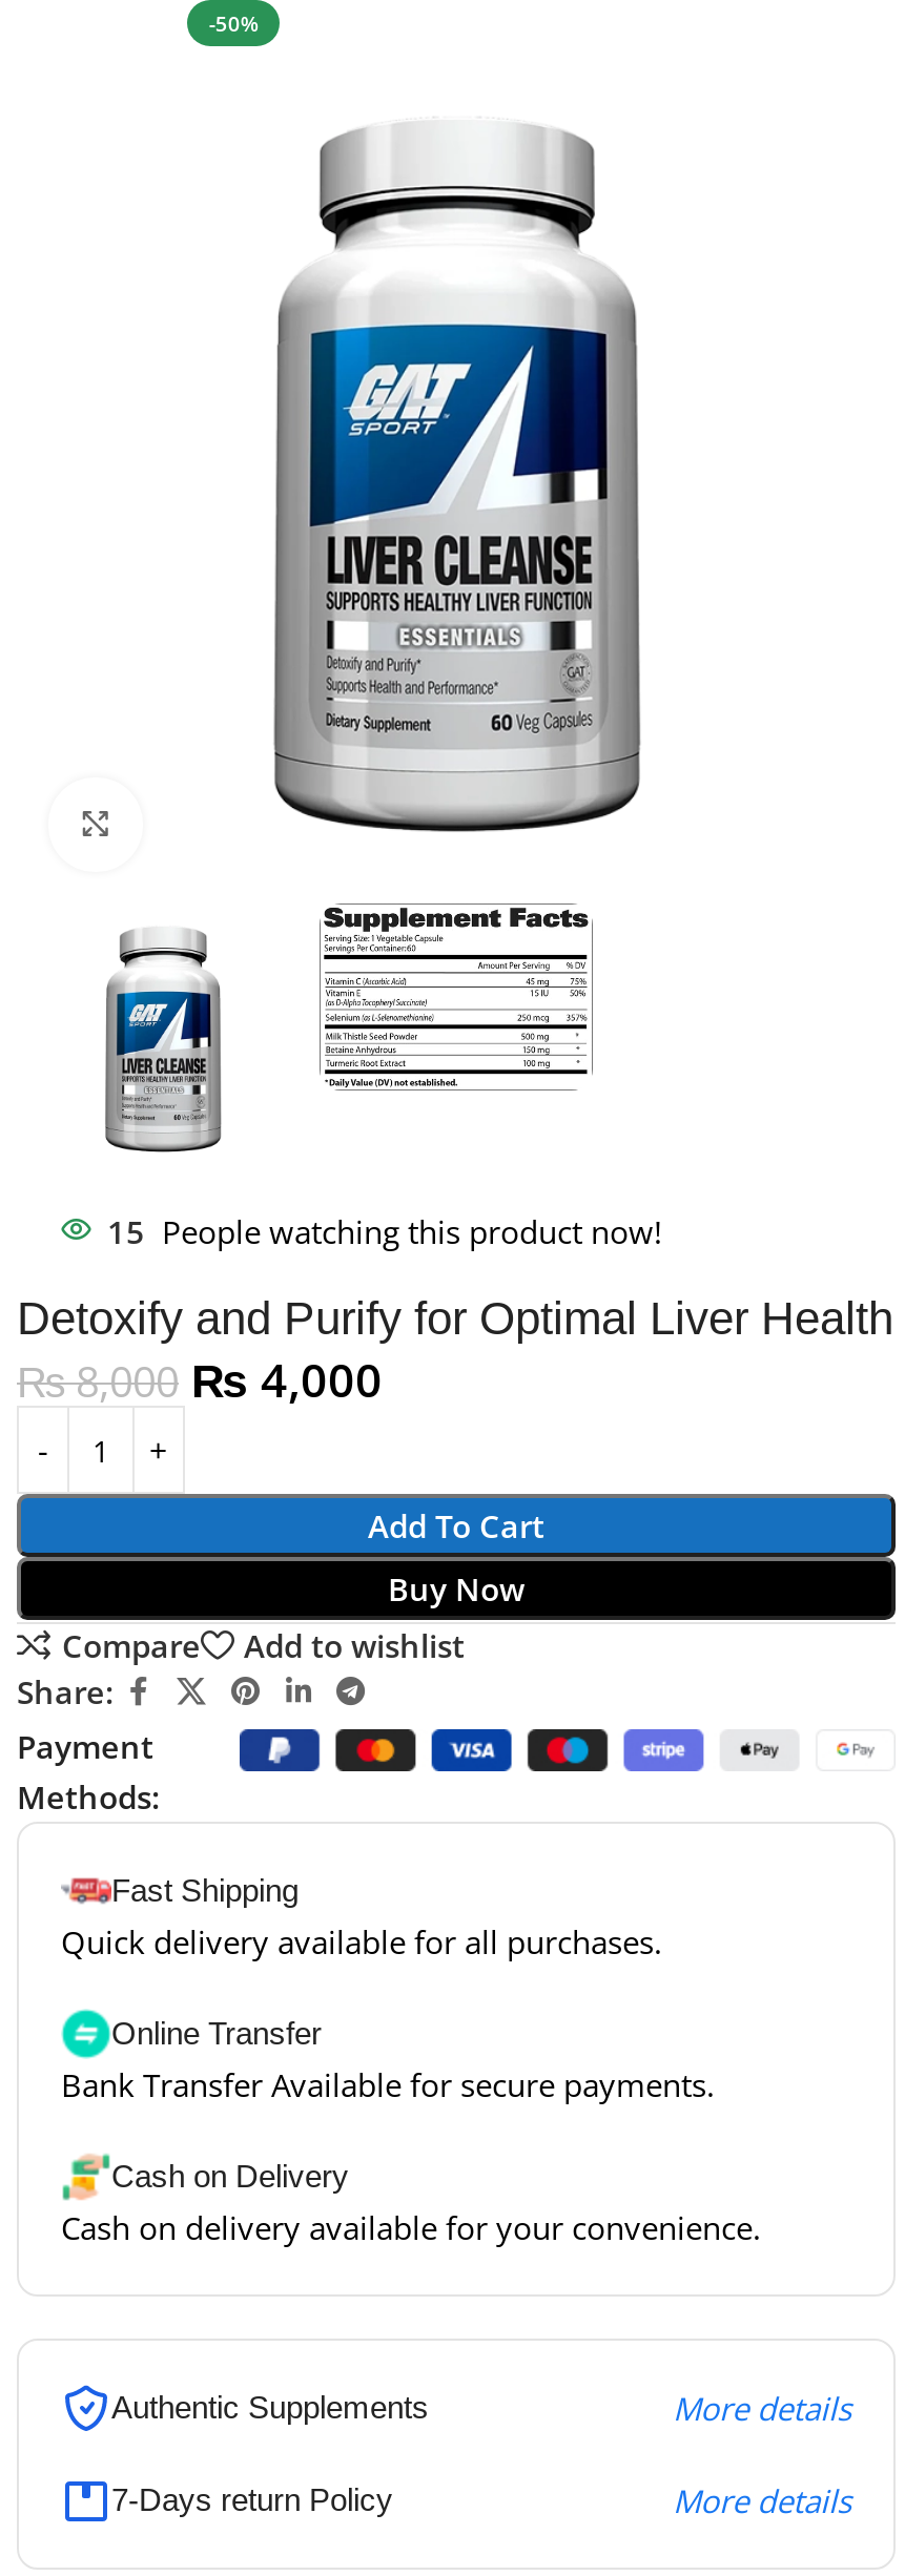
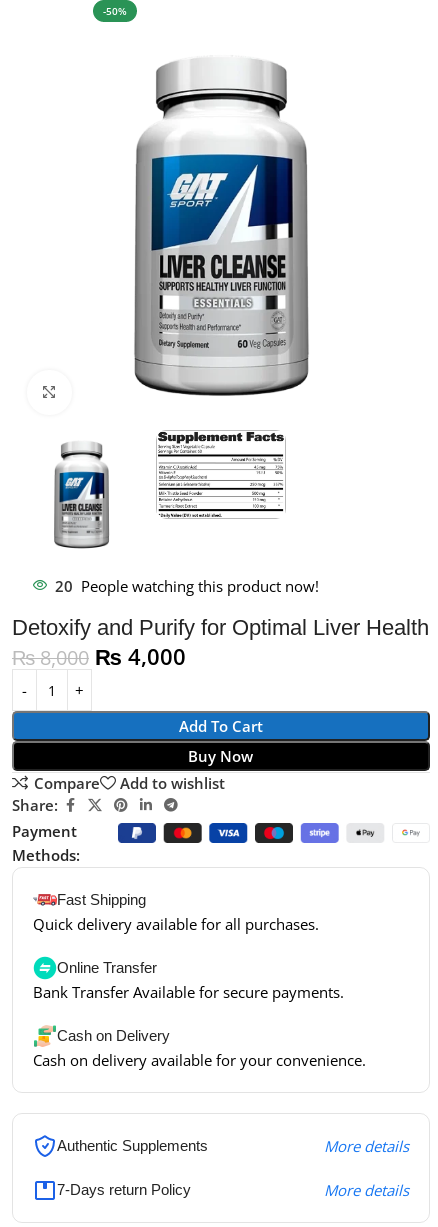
[107,1211,662,1253] 15 People watching this product now! -> [55,576,319,596] 20 People watching this product now!

